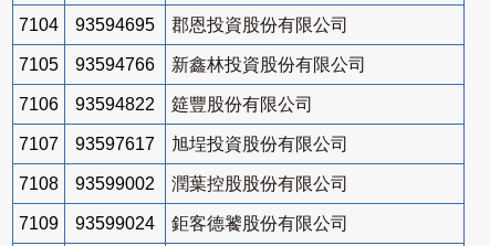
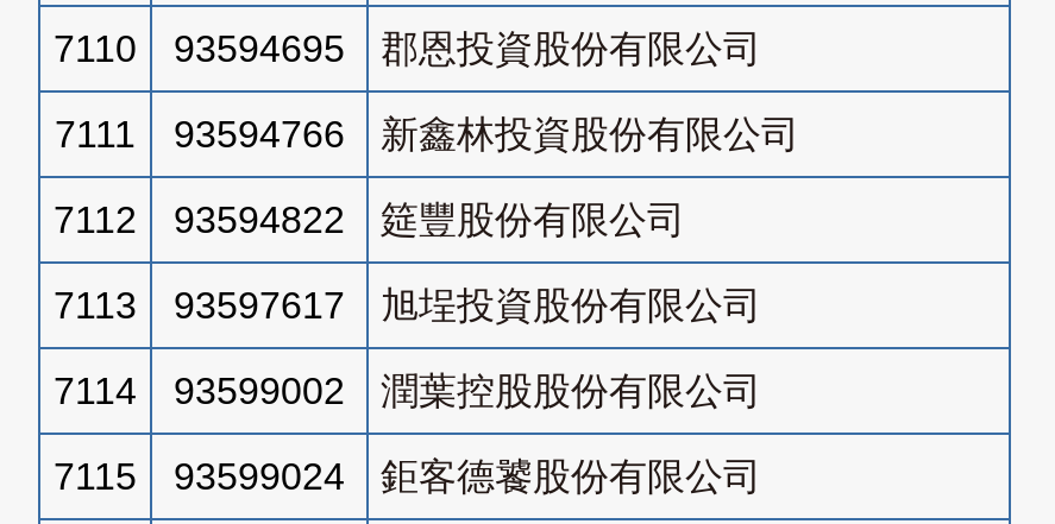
[19,15,348,34] 7104 93594695 郡恩投資股份有限公司 -> [54,28,761,69] 7110 93594695 郡恩投資股份有限公司
[19,55,366,74] 7105 93594766 新鑫林投資股份有限公司 -> [55,114,799,154] 7111 93594766 新鑫林投資股份有限公司
[19,95,313,114] 7106 93594822 筵豐股份有限公司 -> [54,199,685,240] 7112 93594822 筵豐股份有限公司
[19,134,348,153] 7107 93597617 旭埕投資股份有限公司 -> [54,285,761,325] 7113 93597617 旭埕投資股份有限公司
[19,174,348,193] 7108 93599002 潤葉控股股份有限公司 -> [54,370,761,411] 7114 93599002 潤葉控股股份有限公司
[19,214,348,233] 7109 93599024 鉅客德饕股份有限公司 -> [54,456,761,496] 7115 93599024 鉅客德饕股份有限公司

